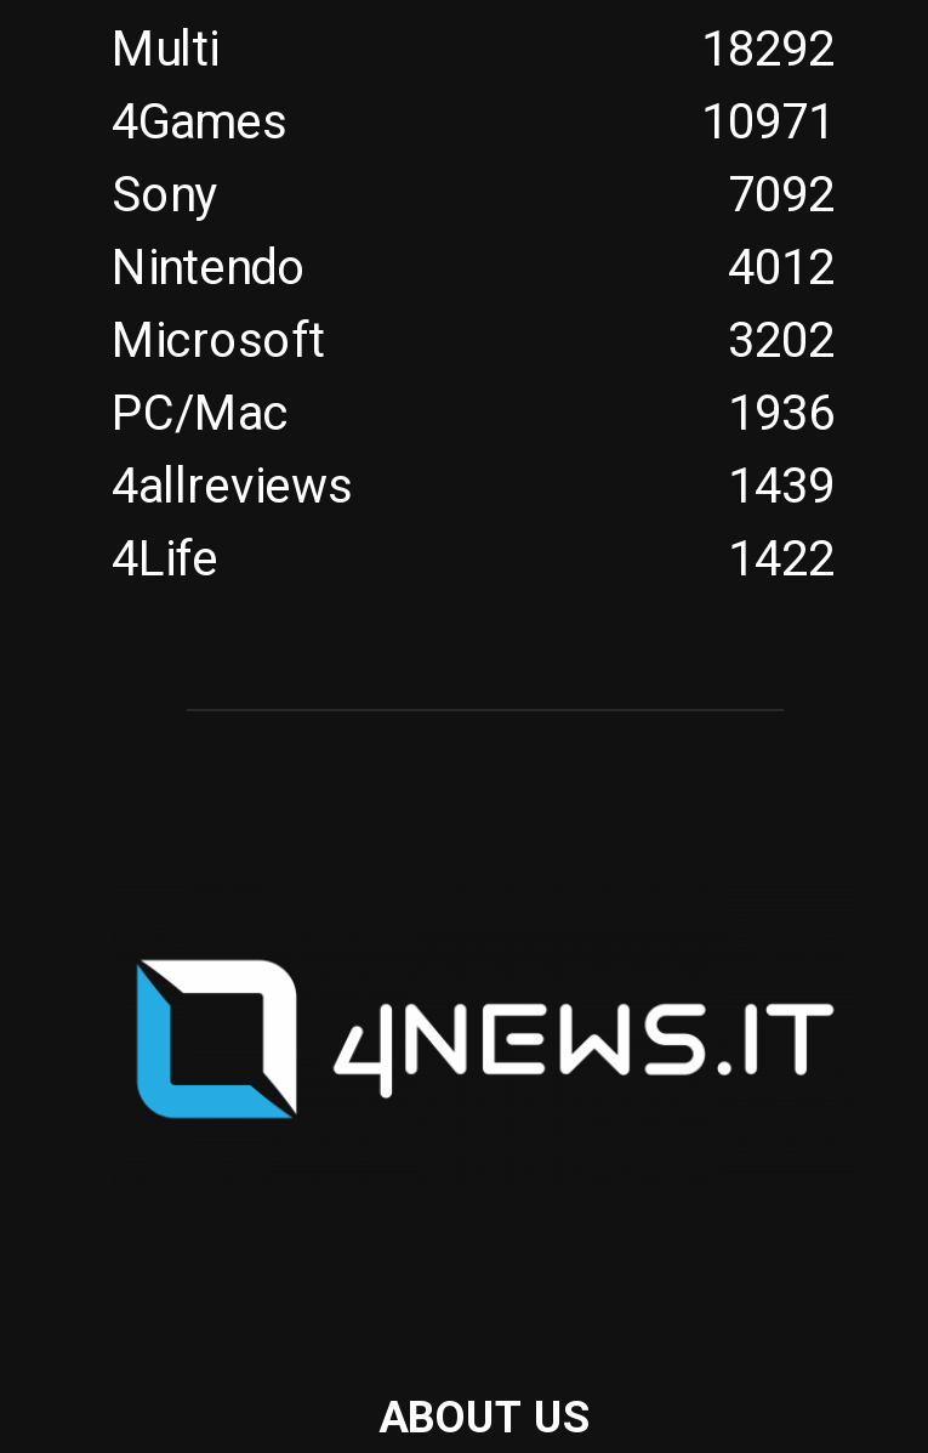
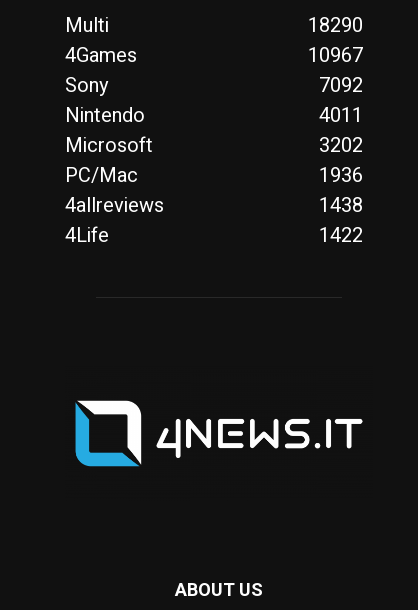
[701,14,835,85] 18292 -> [308,11,363,40] 18290
[701,87,835,158] 10971 -> [308,41,363,70] 10967
[728,233,835,303] 4012 -> [319,101,363,130] 4011
[728,451,835,522] 1439 -> [319,191,363,220] 1438

